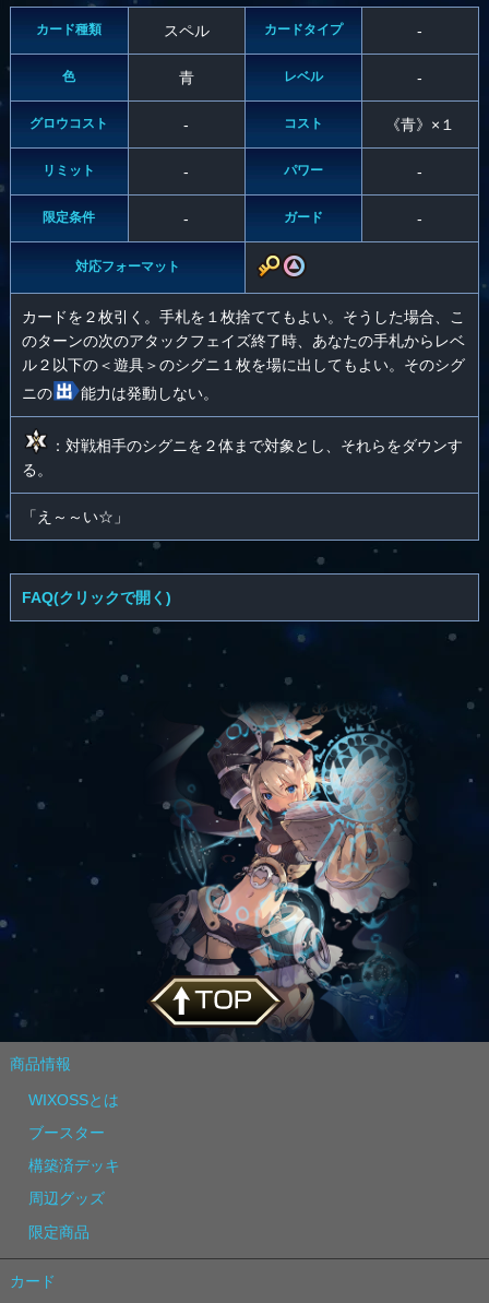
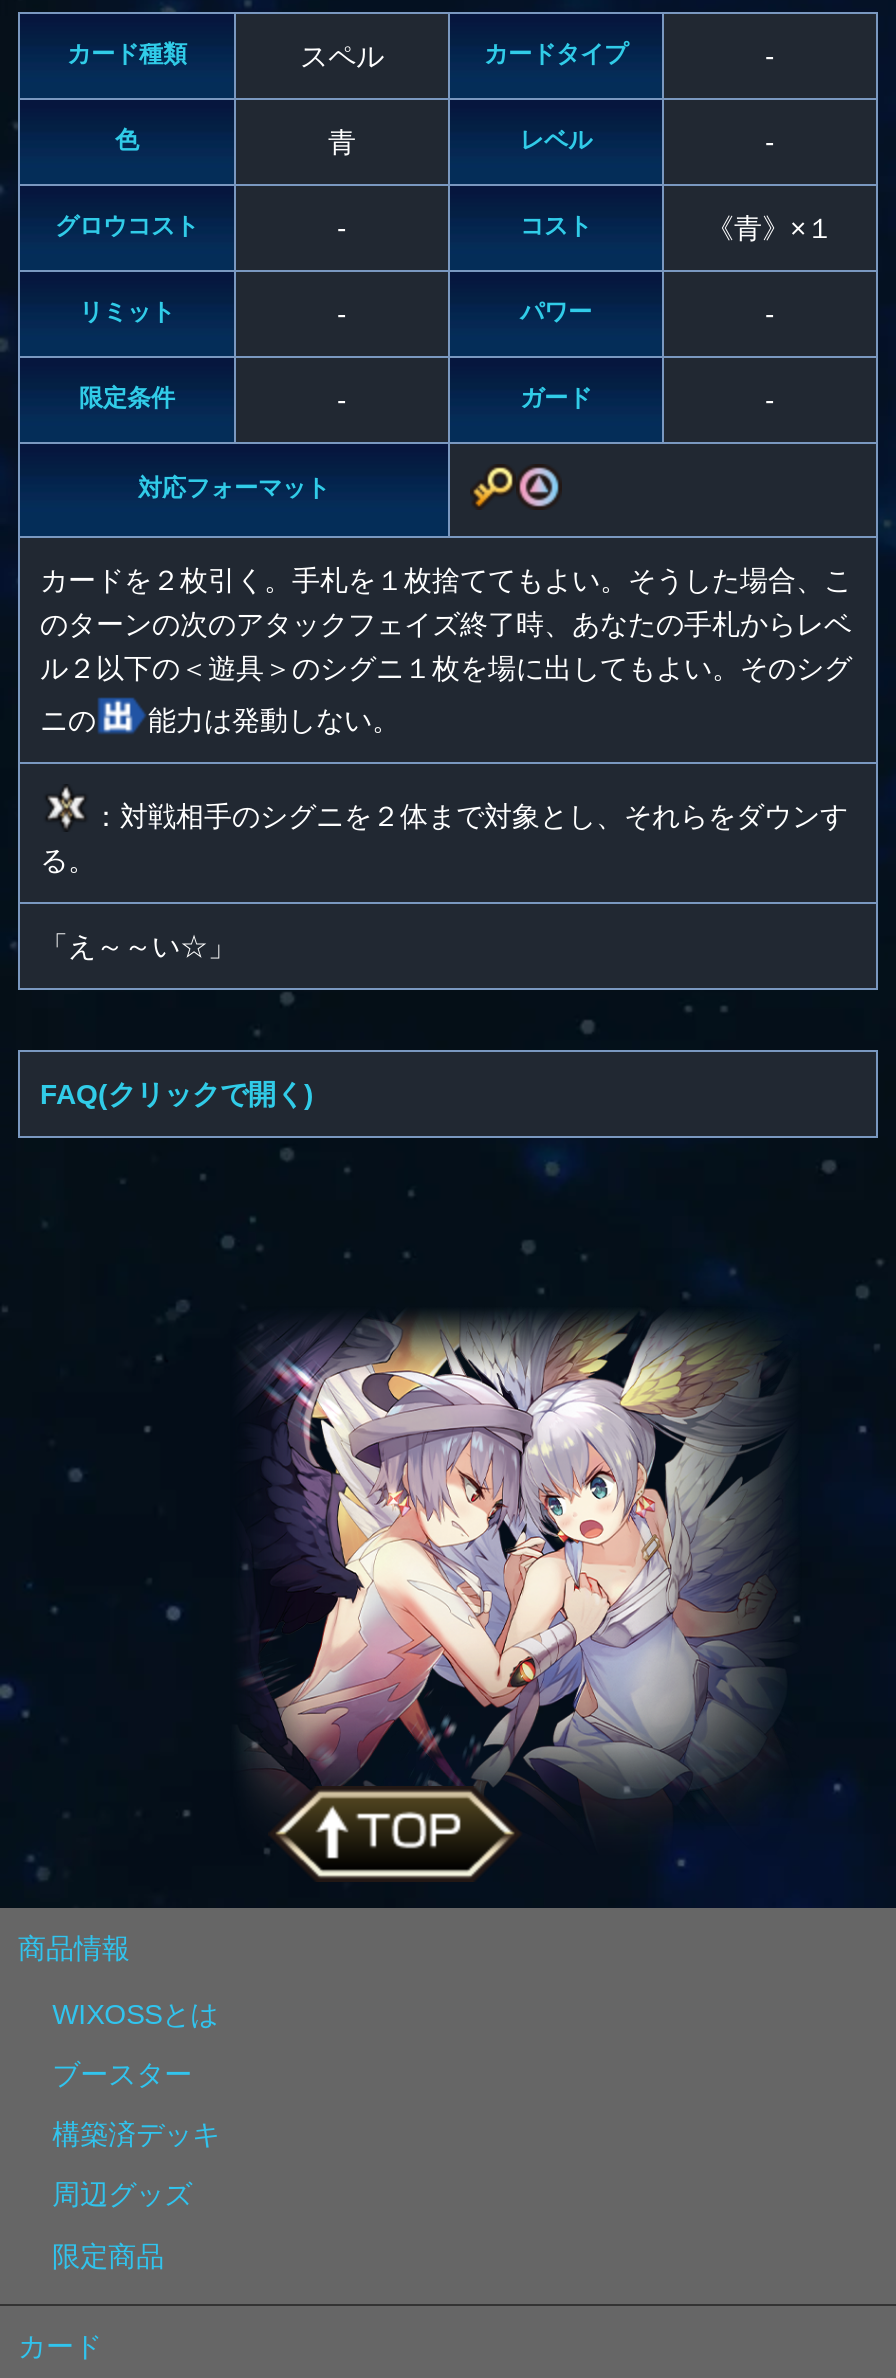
[134,706,422,1040] [image] -> [244,1298,774,1906] [image]

